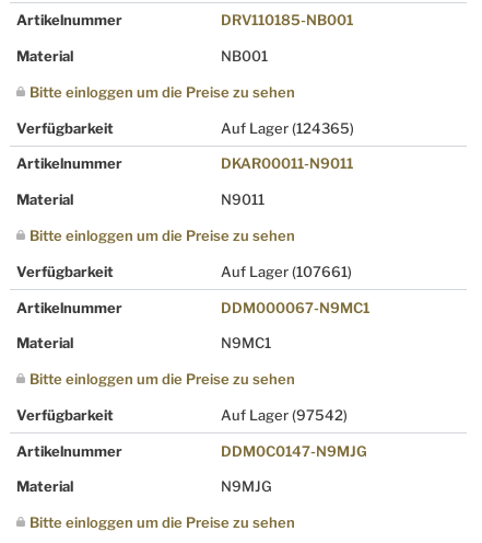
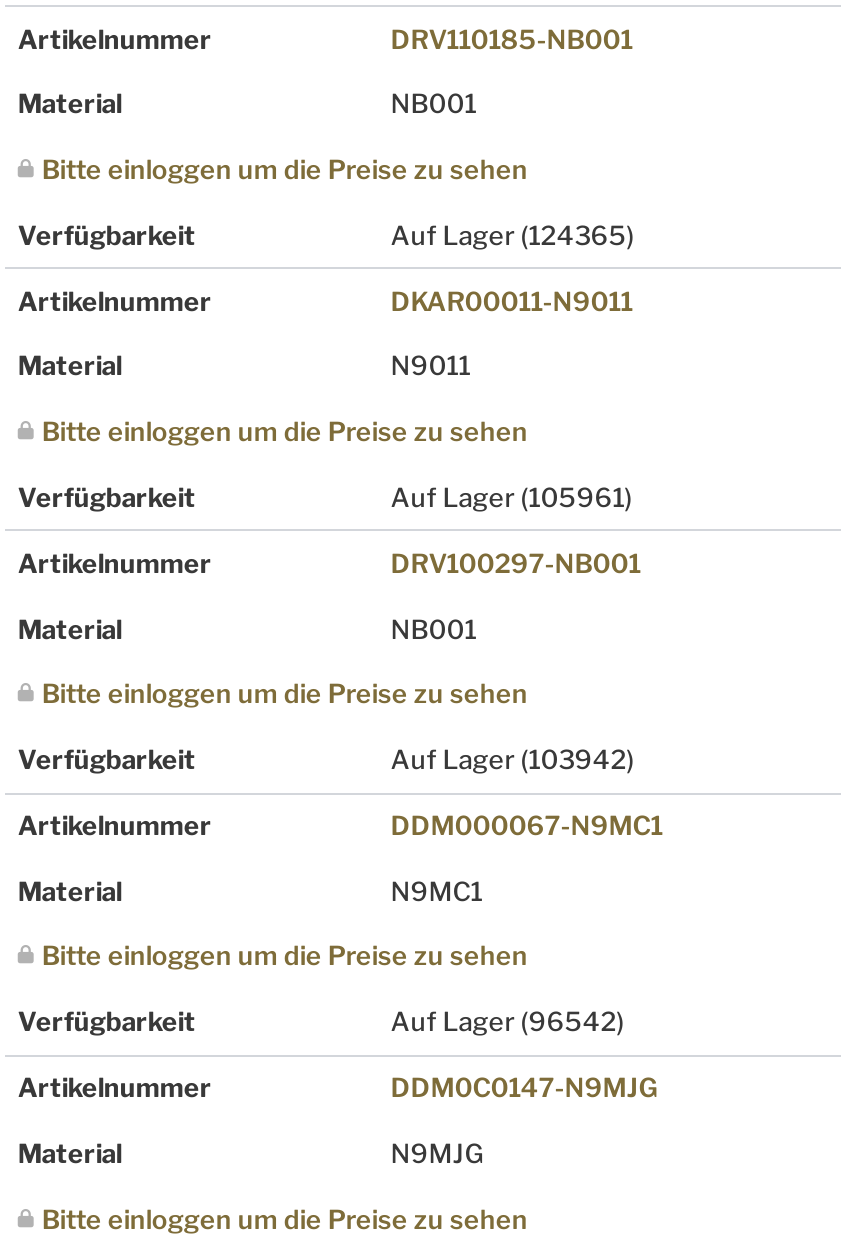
[221,262,352,280] Auf Lager (107661) -> [18,480,641,775] Auf Lager (105961) | Artikelnummer | DRV100297-NB001 | Material | NB001 | Bitte einloggen um die Preise zu sehen | Verfügbarkeit | Auf Lager (103942)
[221,406,347,424] Auf Lager (97542) -> [391,1005,625,1037] Auf Lager (96542)

